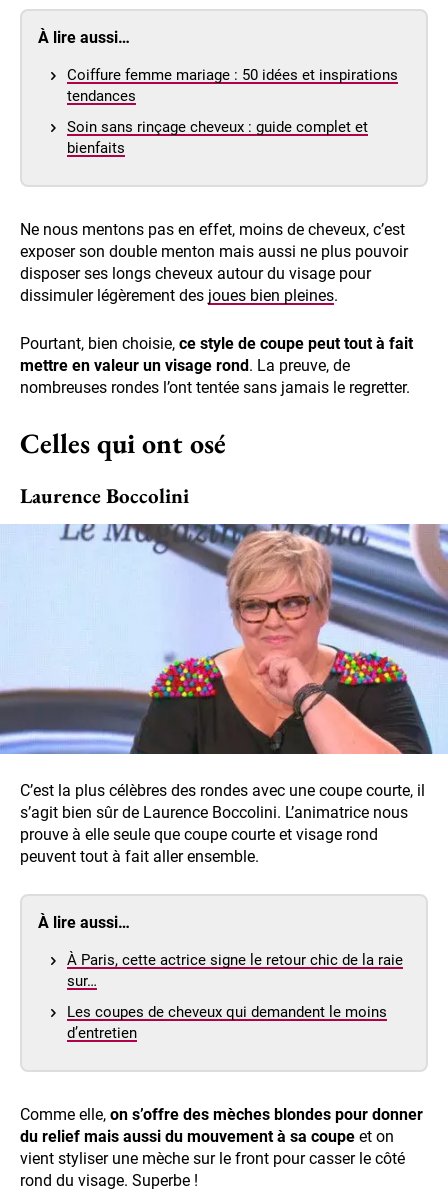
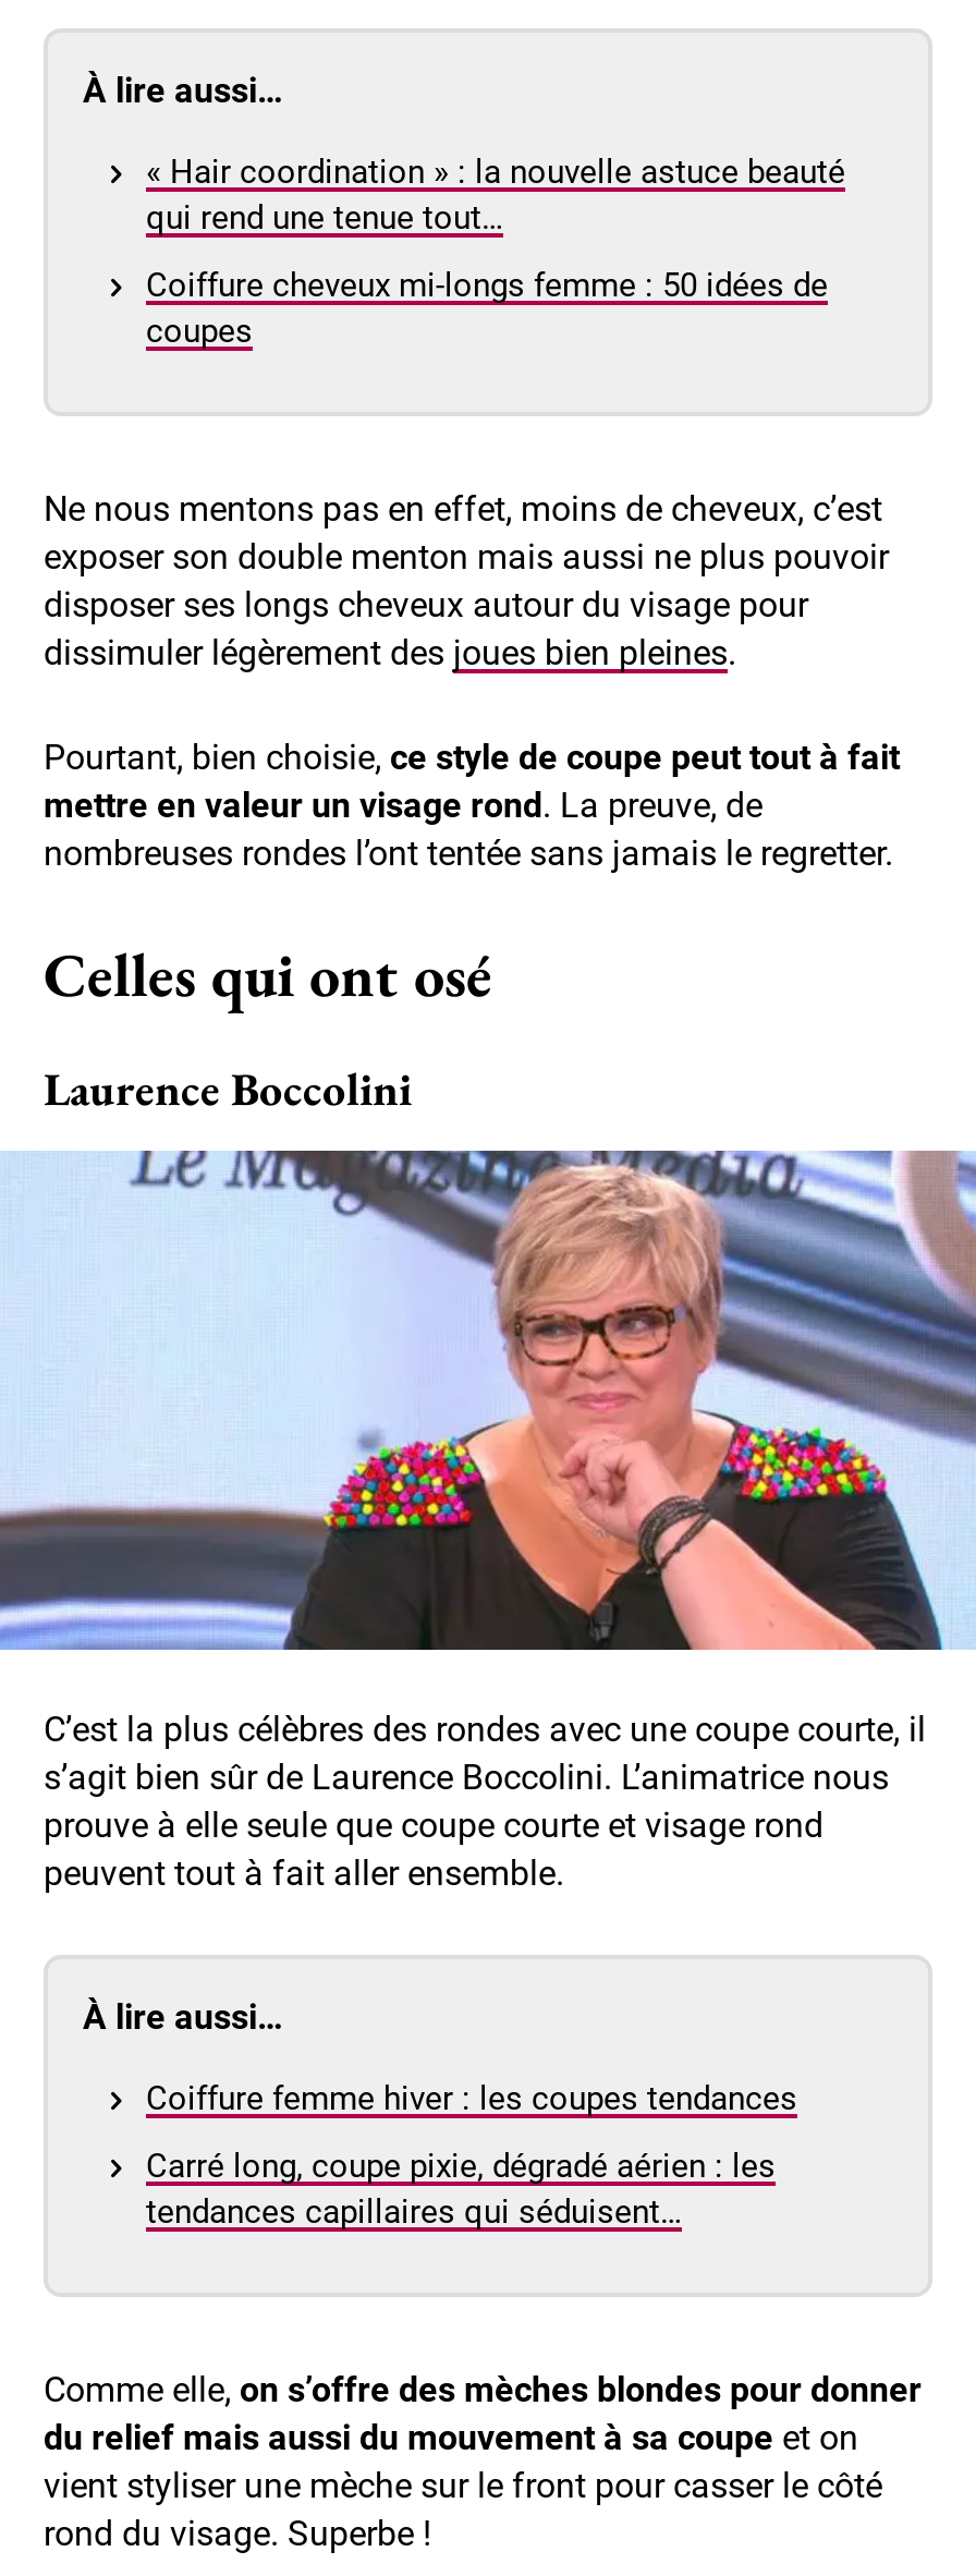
[67,66,398,105] Coiffure femme mariage : 50 idées et inspirations | tendances -> [146,153,845,238] « Hair coordination » : la nouvelle astuce beauté | qui rend une tenue tout…
[67,118,368,157] Soin sans rinçage cheveux : guide complet et | bienfaits -> [146,266,828,351] Coiffure cheveux mi-longs femme : 50 idées de | coupes
[67,951,403,990] À Paris, cette actrice signe le retour chic de la raie | sur… -> [146,2080,797,2119] Coiffure femme hiver : les coupes tendances
[67,1003,387,1042] Les coupes de cheveux qui demandent le moins | d’entretien -> [146,2147,776,2232] Carré long, coupe pixie, dégradé aérien : les | tendances capillaires qui séduisent…

